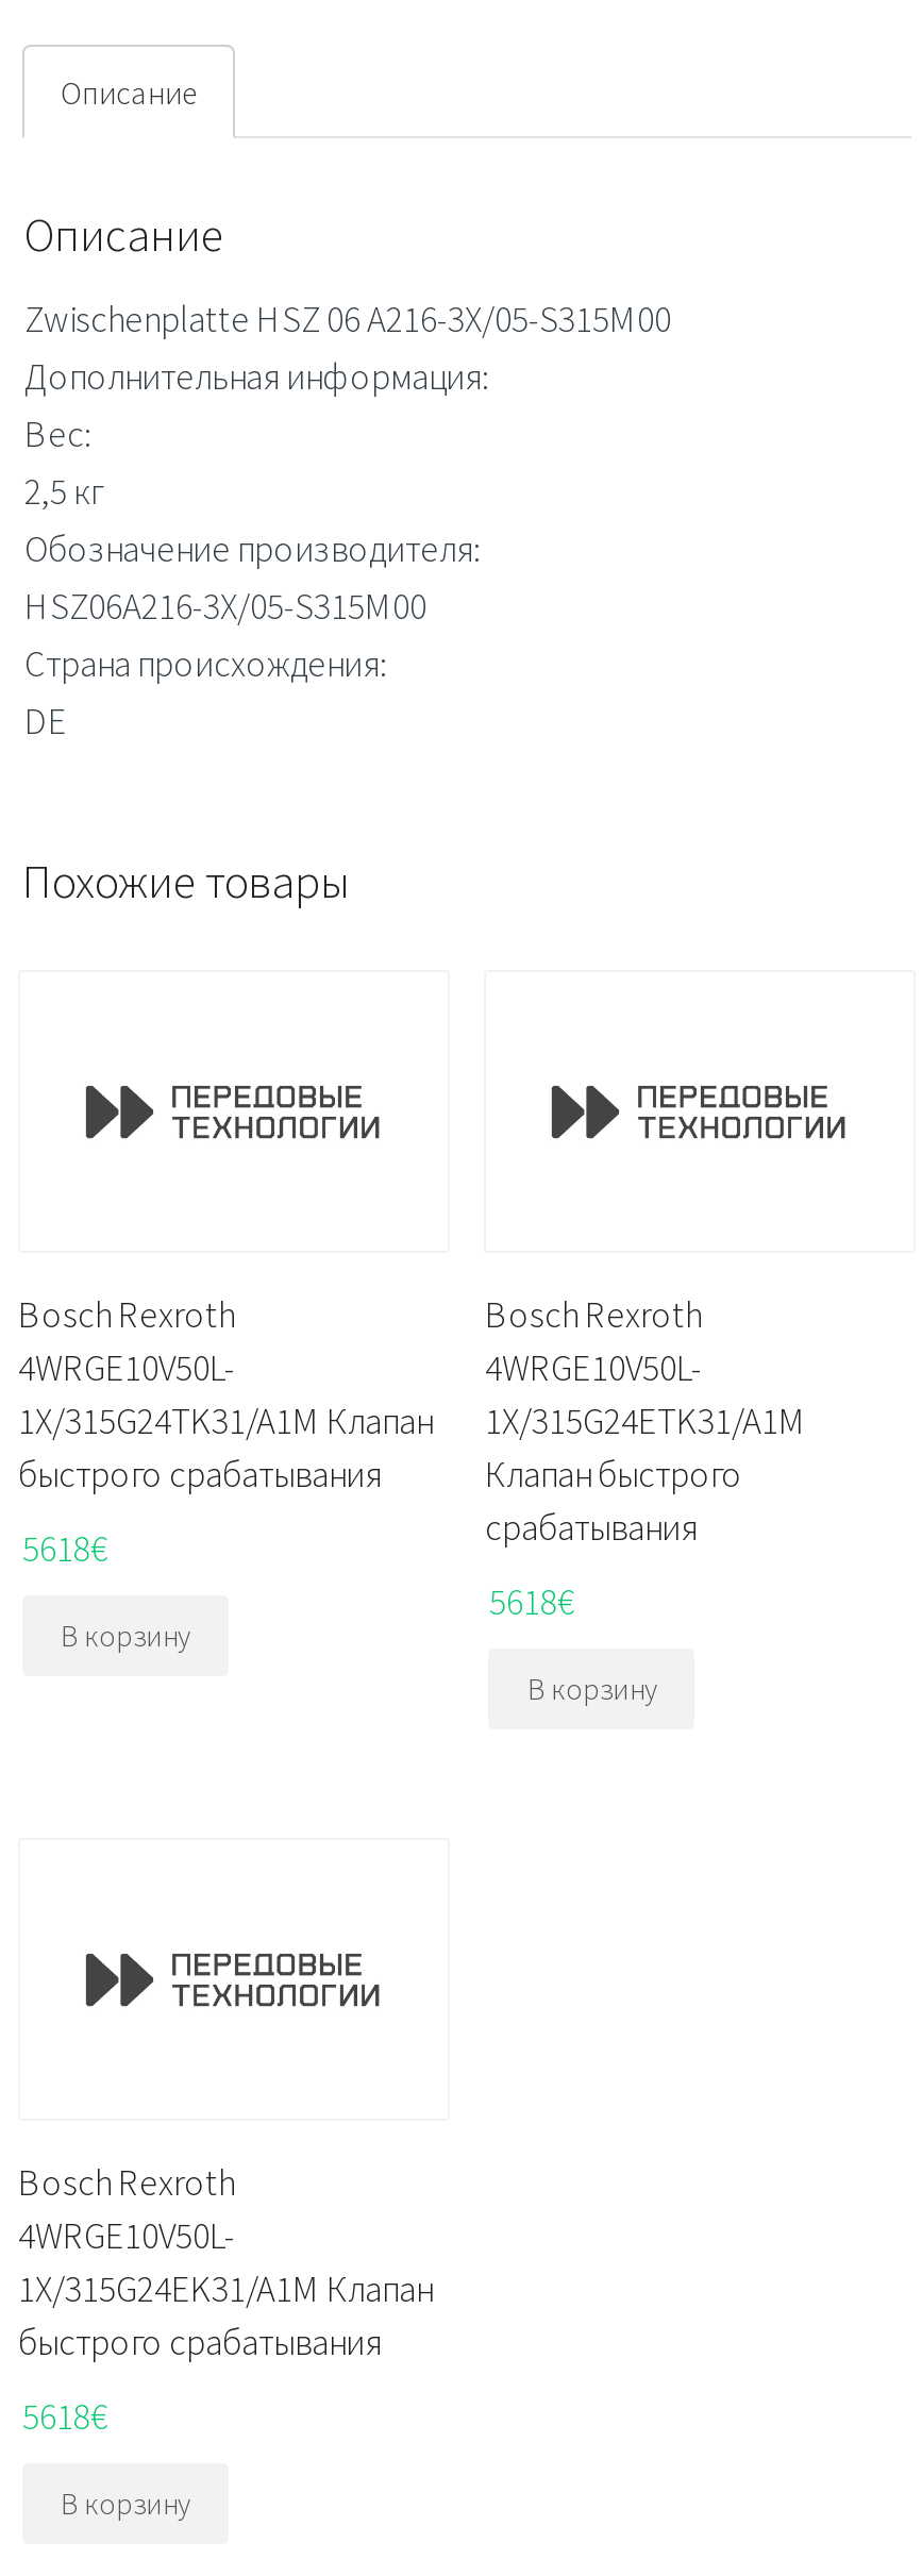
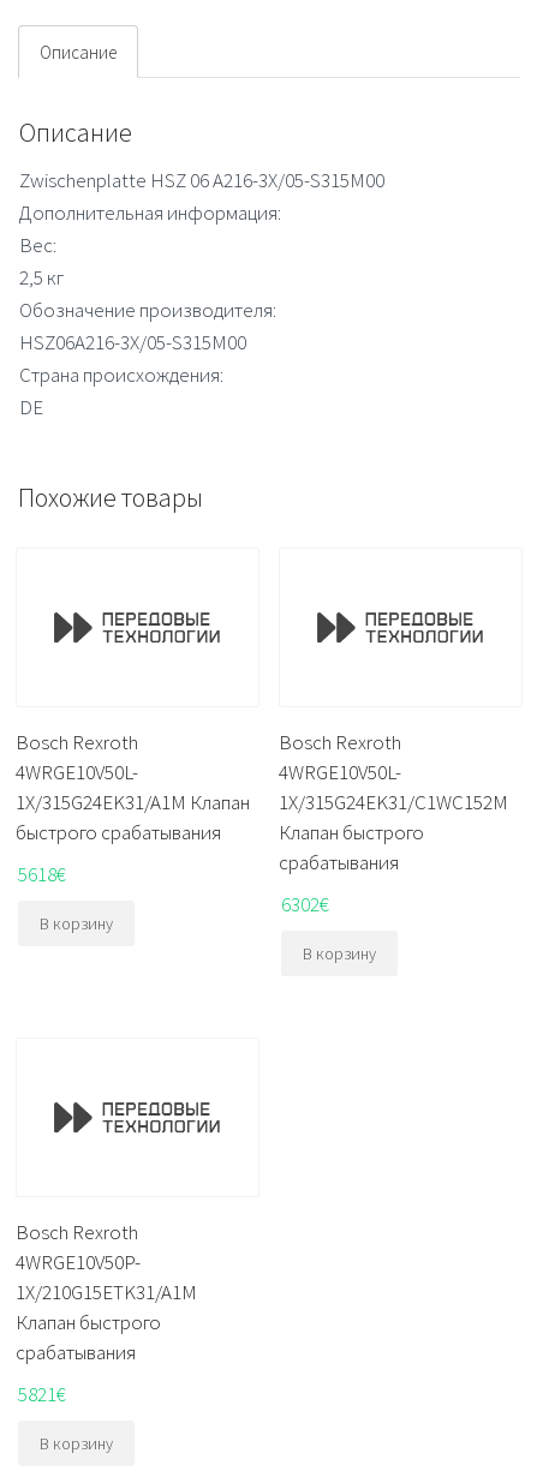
[18,1398,433,1444] 1X/315G24TK31/A1M Клапан -> none
[485,1398,806,1444] 1X/315G24ETK31/A1M -> [279,789,509,815] 1X/315G24EK31/C1WC152M
[489,1577,574,1624] 5618€ -> [282,890,330,917] 6302€
[18,2213,382,2366] 4WRGE10V50L- | быстрого срабатывания -> [16,1249,197,1366] 4WRGE10V50P- | 1X/210G15ETK31/A1M | Клапан быстрого | срабатывания
moved [18,2266,433,2313] -> [16,789,250,815]: 1X/315G24EK31/A1M Клапан
[22,2393,107,2439] 5618€ -> [18,1381,66,1407] 5821€

